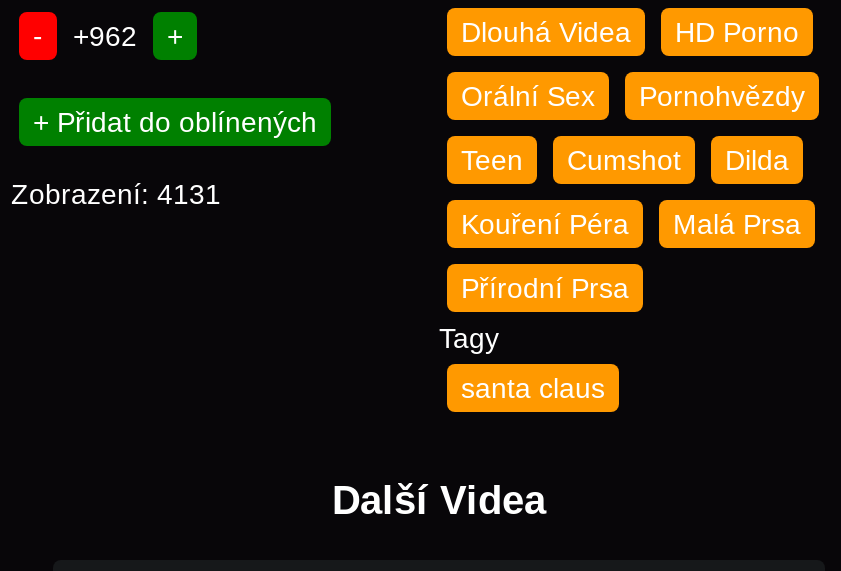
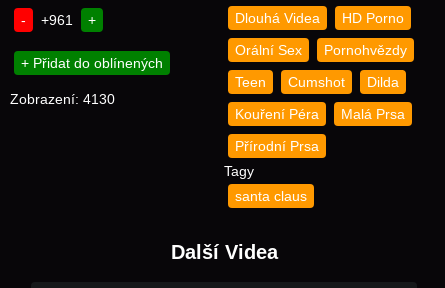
[65,20,145,52] +962 -> [37,12,77,28] +961
[11,178,221,210] Zobrazení: 4131 -> [10,91,115,107] Zobrazení: 4130

